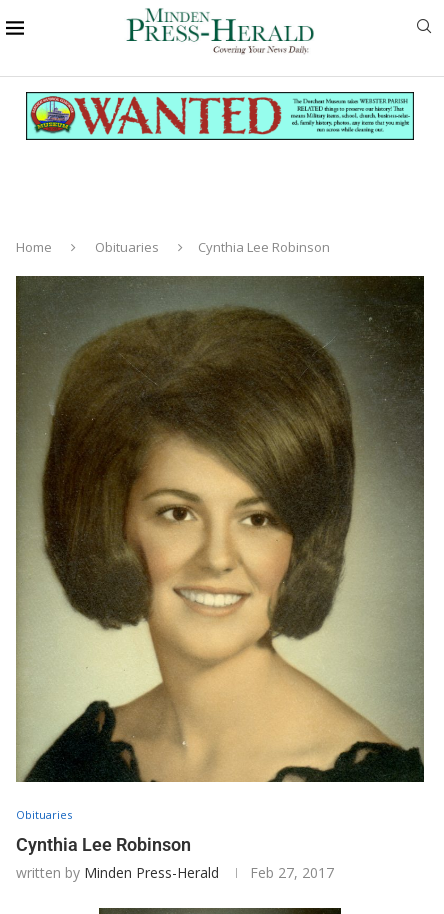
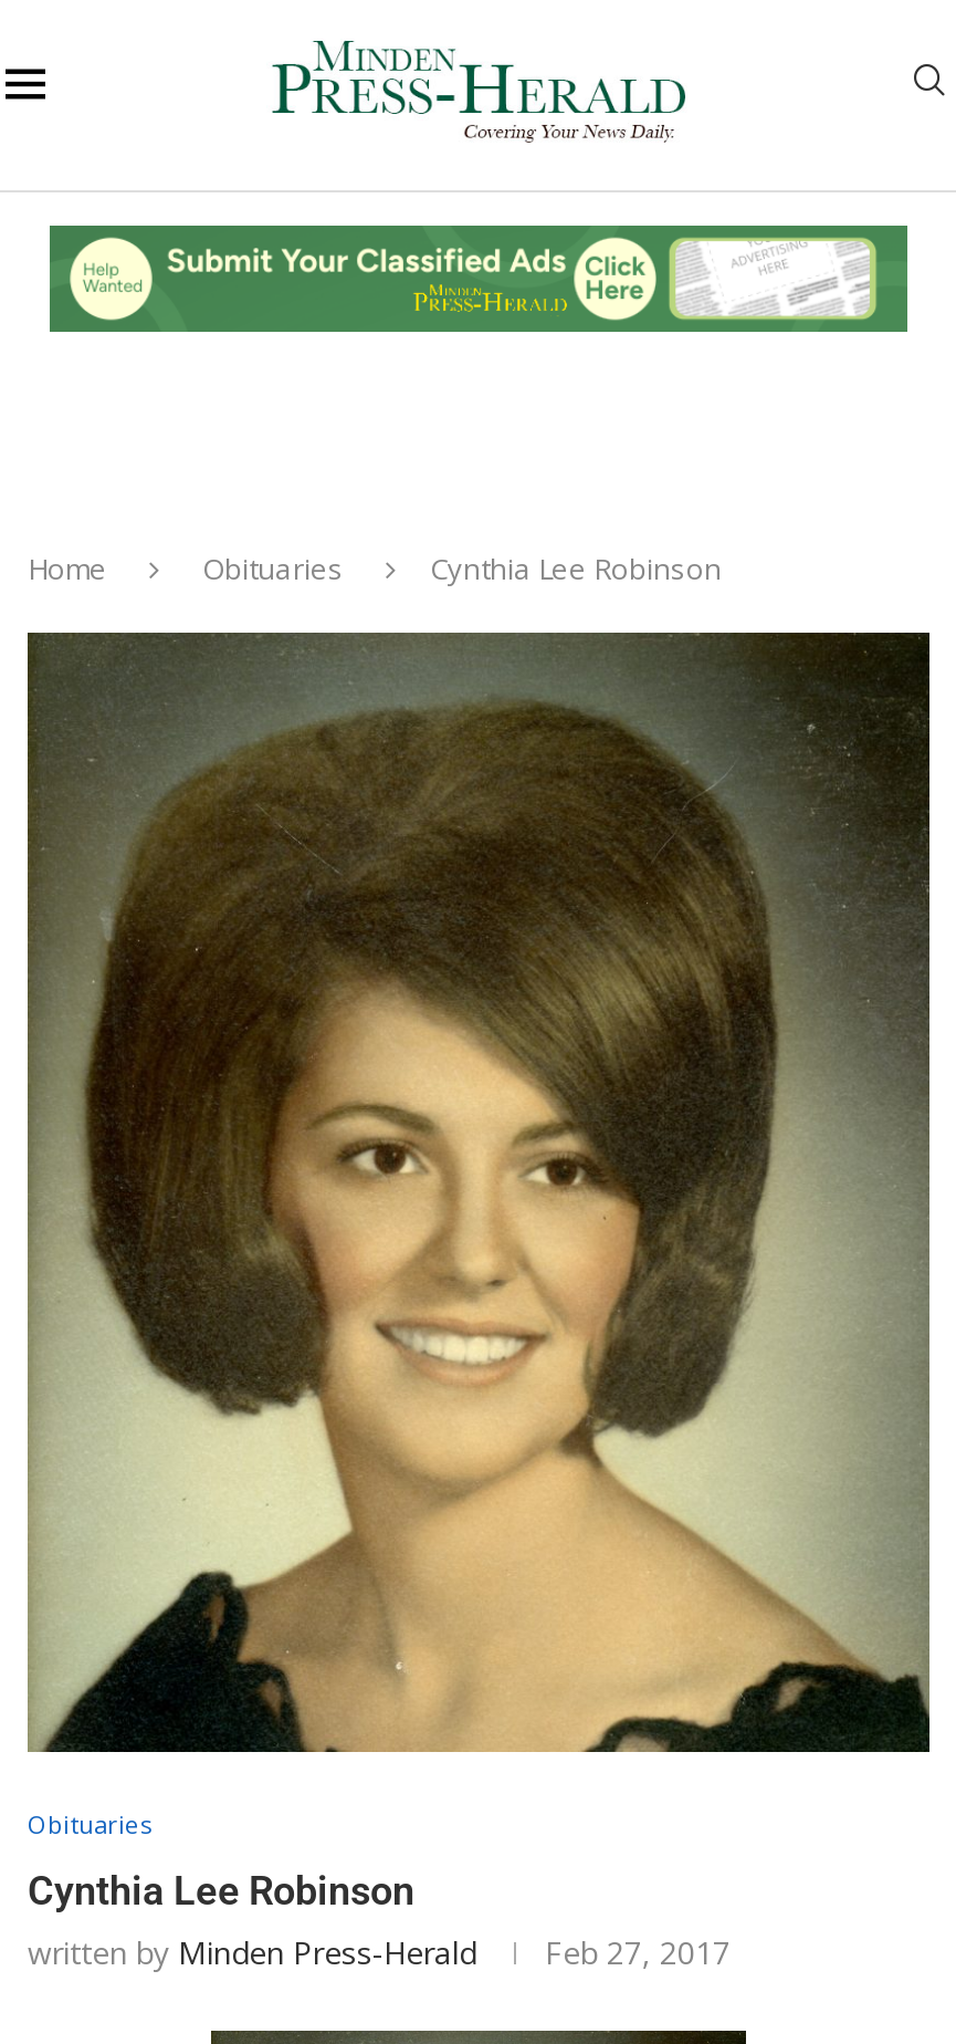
[27,92,414,140] [image] -> [52,228,905,330] [image]

